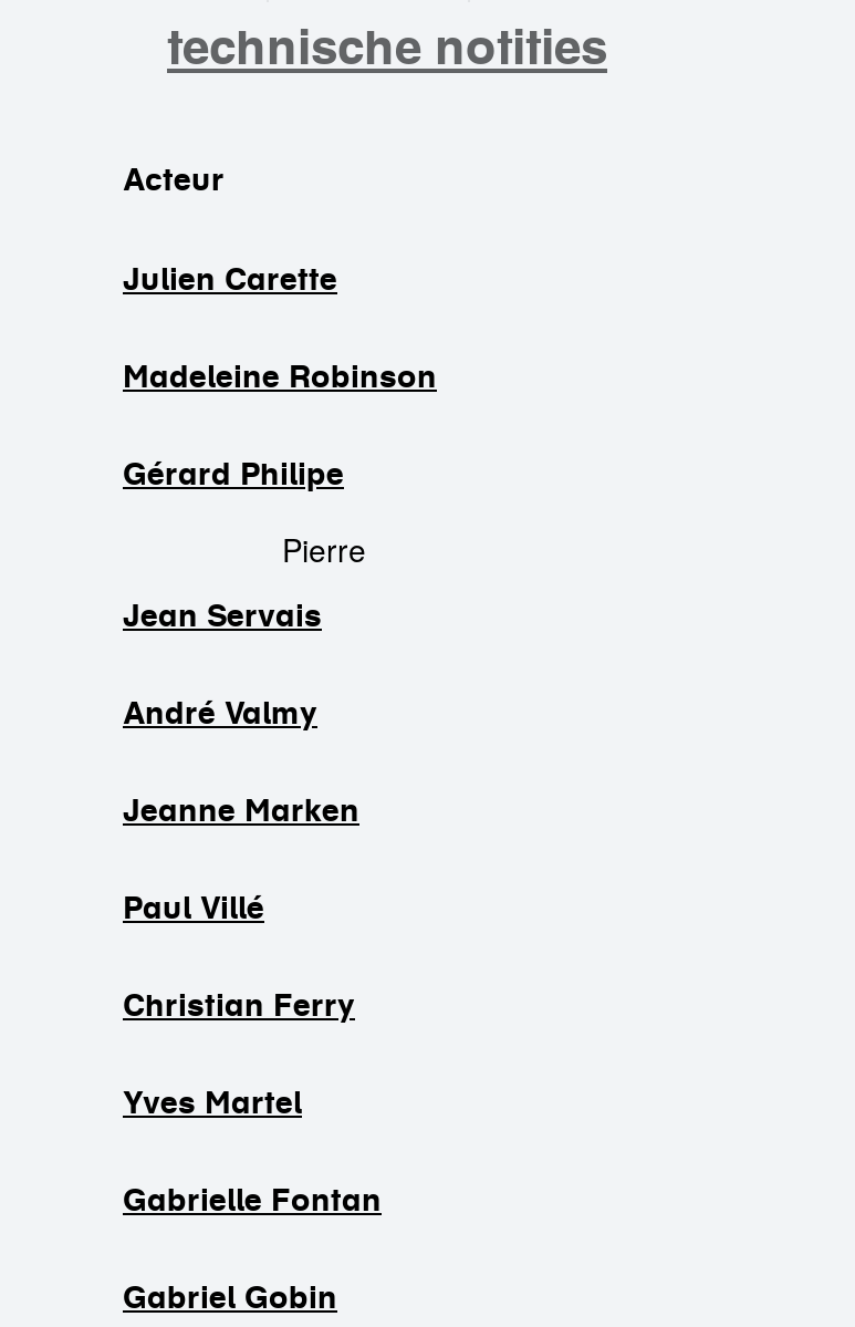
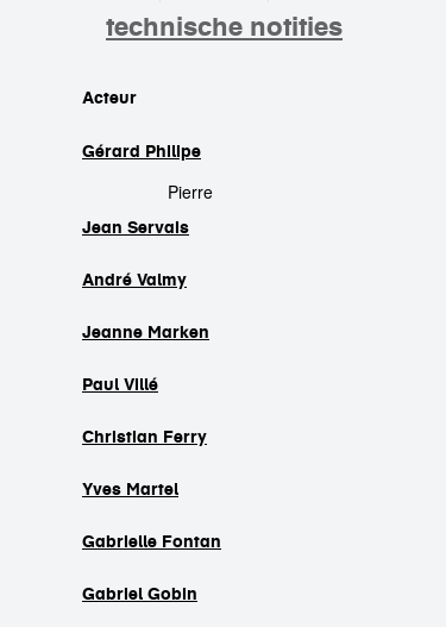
[123,259,437,396] Julien Carette | Madeleine Robinson -> none

